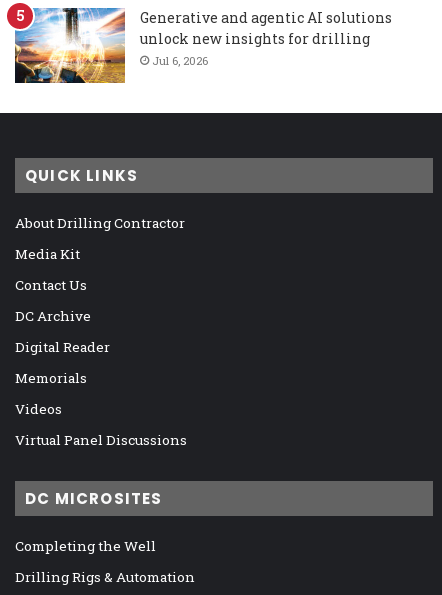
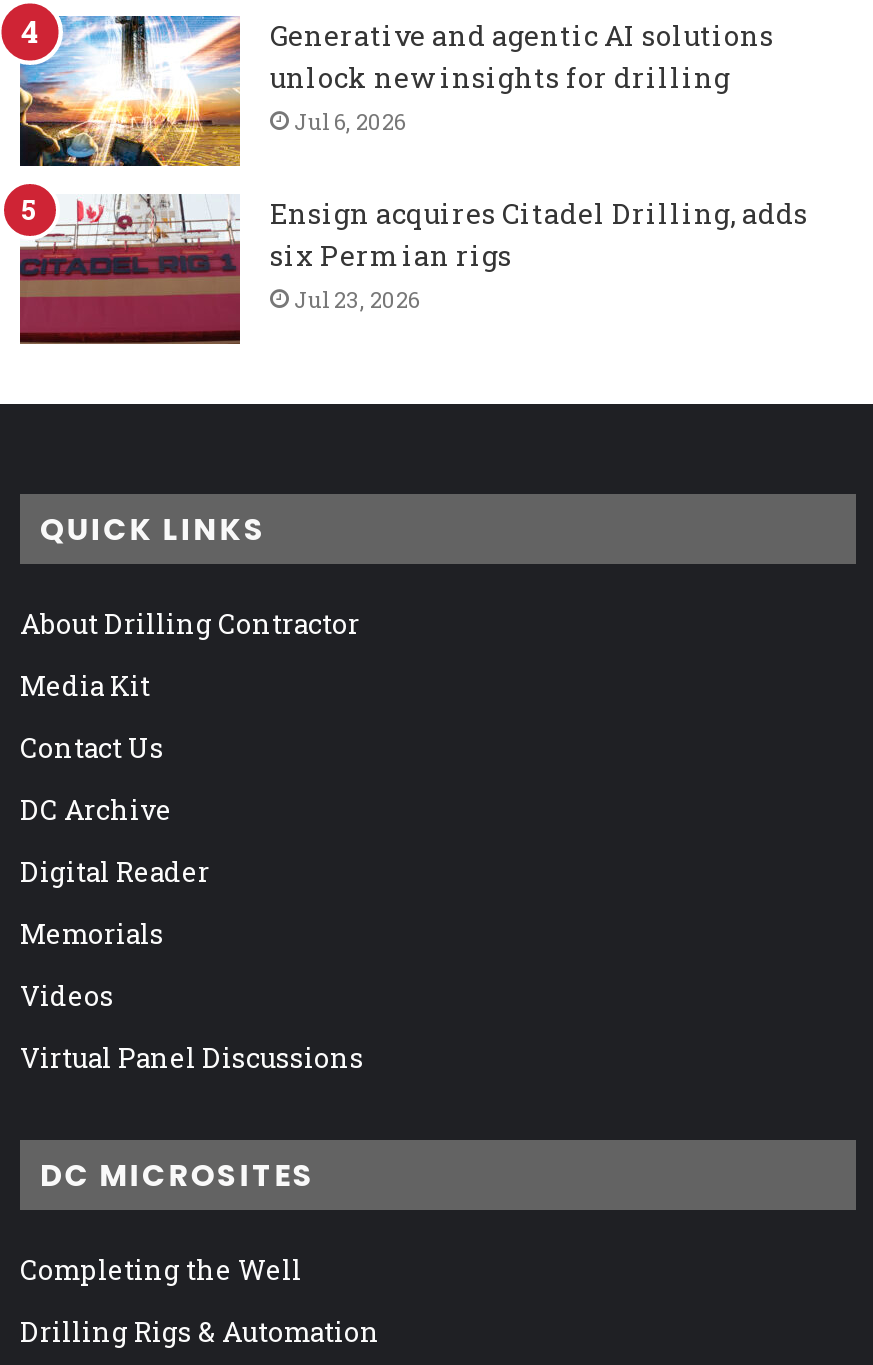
none -> [18,194,808,346] [image] | Ensign acquires Citadel Drilling, adds | six Permian rigs | Jul 23, 2026

